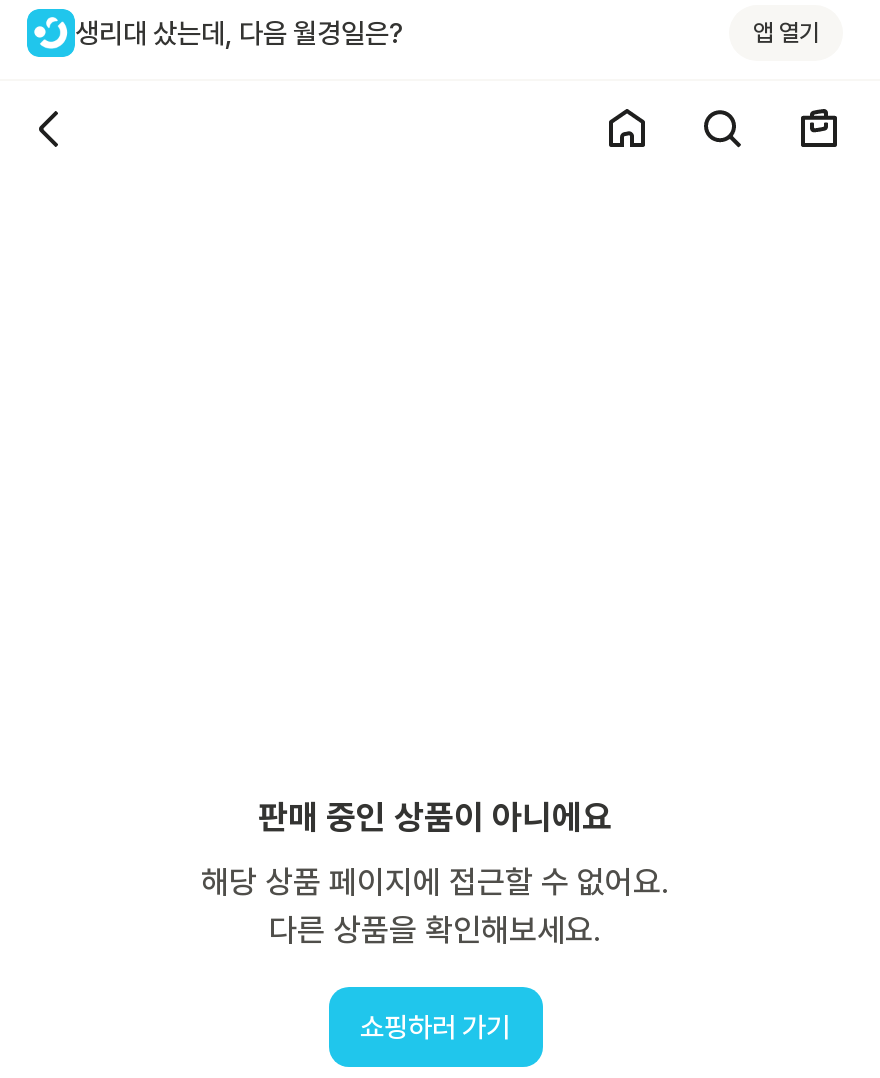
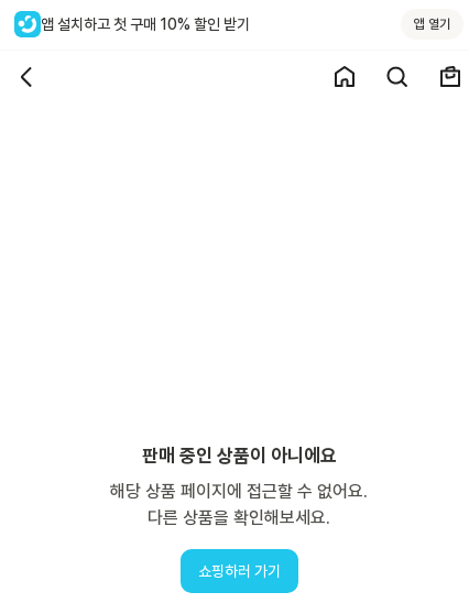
[75,16,403,48] 생리대 샀는데, 다음 월경일은? -> [41,15,250,32] 앱 설치하고 첫 구매 10% 할인 받기

